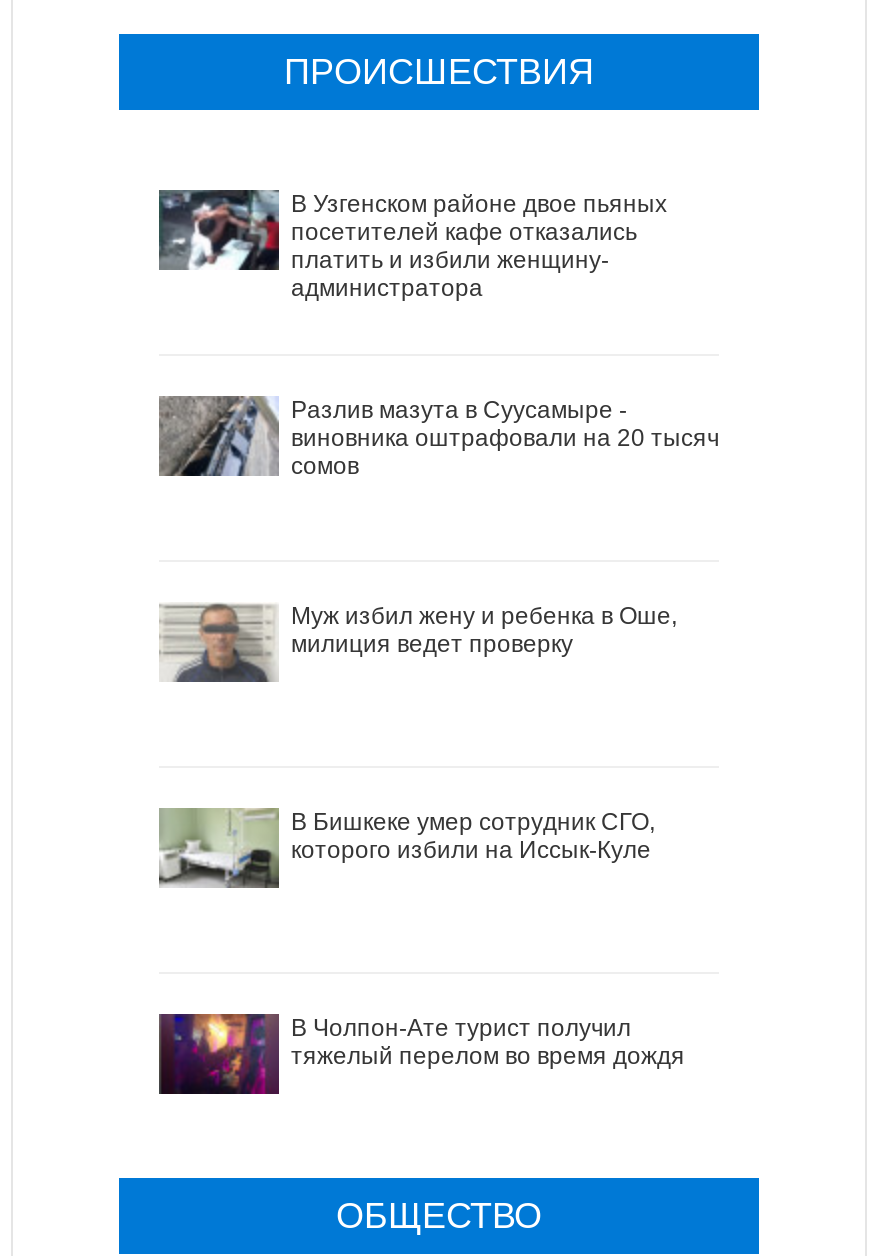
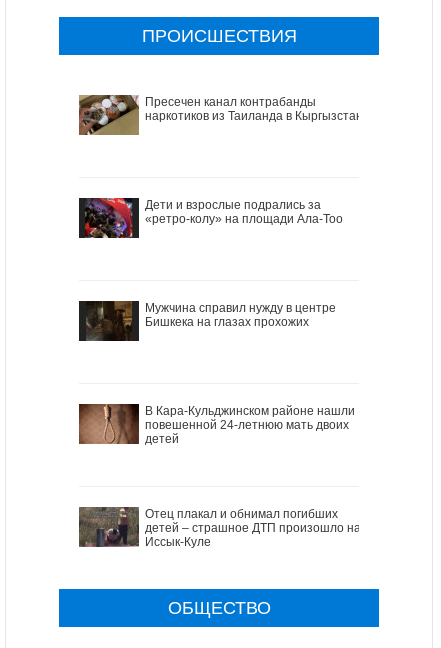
[157,190,667,302] [image] | В Узгенском районе двое пьяных | посетителей кафе отказались | платить и избили женщину- | администратора -> [78,95,363,136] [image] | Пресечен канал контрабанды | наркотиков из Таиланда в Кыргызстан
[159,394,719,480] [image] | Разлив мазута в Суусамыре - | виновника оштрафовали на 20 тысяч | сомов -> [79,197,343,239] [image] | Дети и взрослые подрались за | «ретро-колу» на площади Ала-Тоо
[159,602,677,682] [image] | Муж избил жену и ребенка в Оше, | милиция ведет проверку -> [78,300,336,342] [image] | Мужчина справил нужду в центре | Бишкека на глазах прохожих
[159,808,655,888] [image] | В Бишкеке умер сотрудник СГО, | которого избили на Иссык-Куле -> [78,404,355,446] [image] | В Кара-Кульджинском районе нашли | повешенной 24-летнюю мать двоих | детей
[161,1012,685,1096] [image] | В Чолпон-Ате турист получил | тяжелый перелом во время дождя -> [79,506,361,549] [image] | Отец плакал и обнимал погибших | детей – страшное ДТП произошло на | Иссык-Куле

